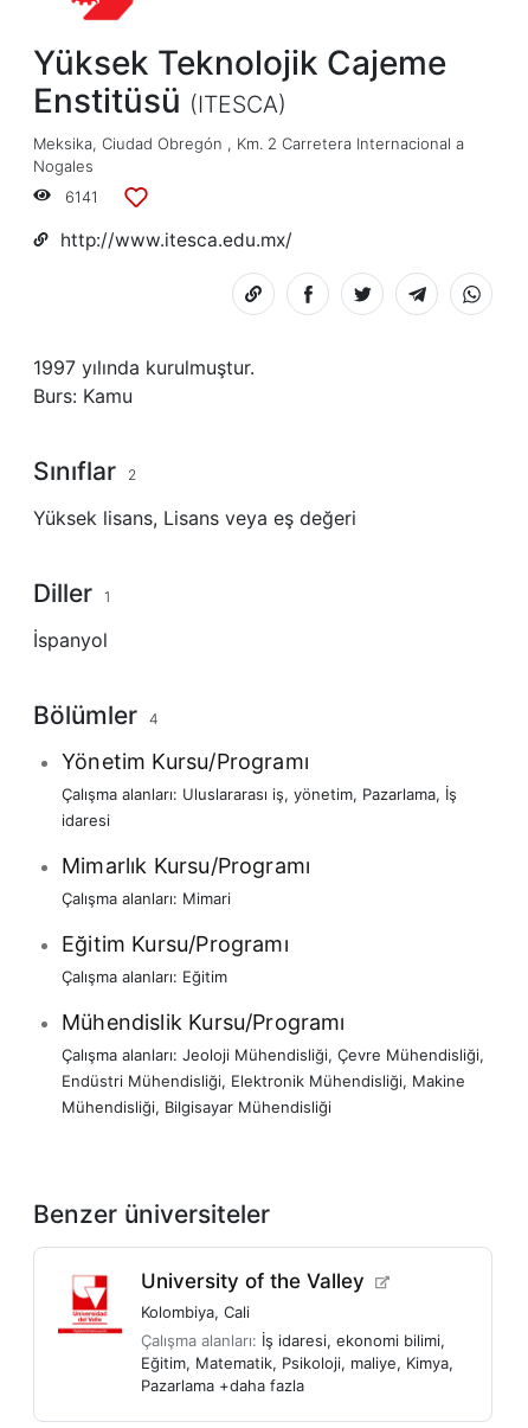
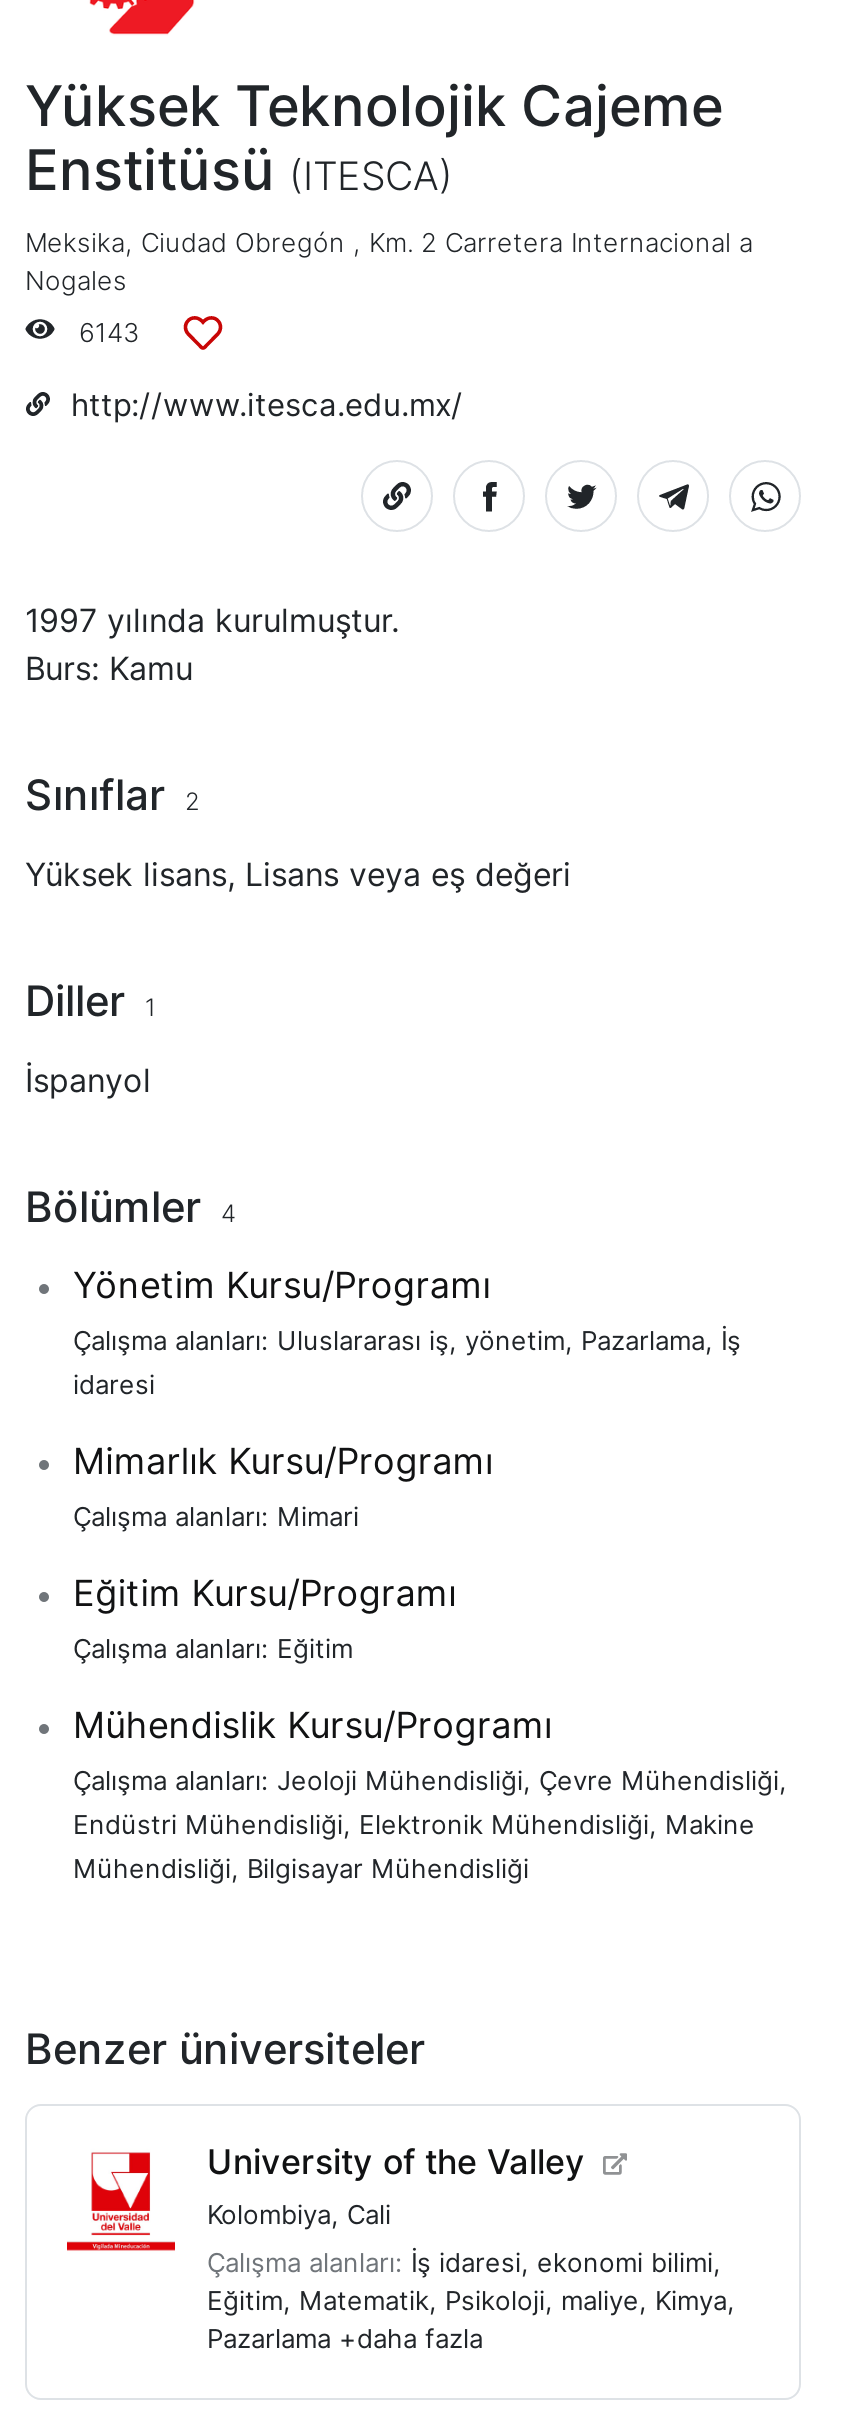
[65,187,98,206] 6141 -> [79,315,139,347] 6143

